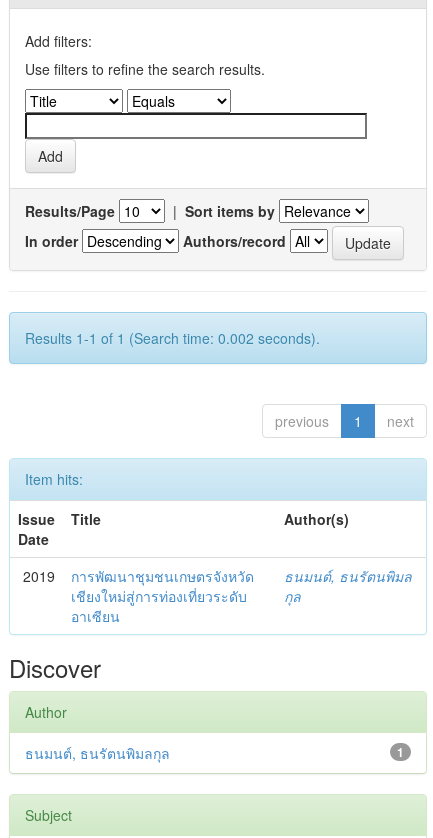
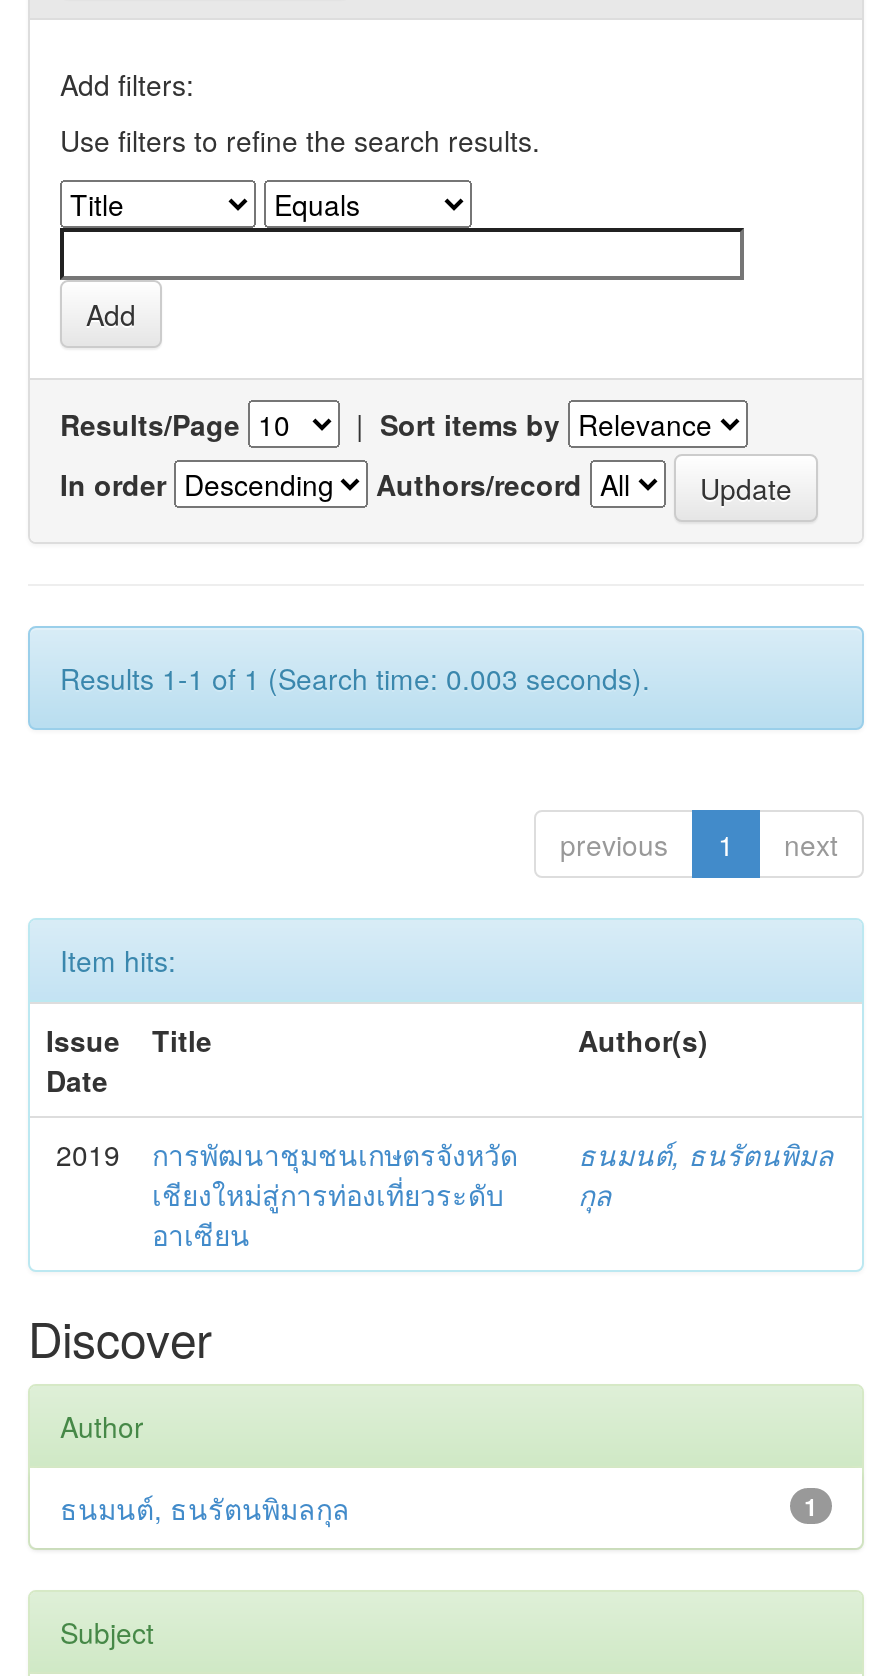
[25,328,320,348] Results 1-1 of 1 (Search time: 0.002 seconds). -> [60,658,650,698] Results 1-1 of 1 (Search time: 0.003 seconds).

